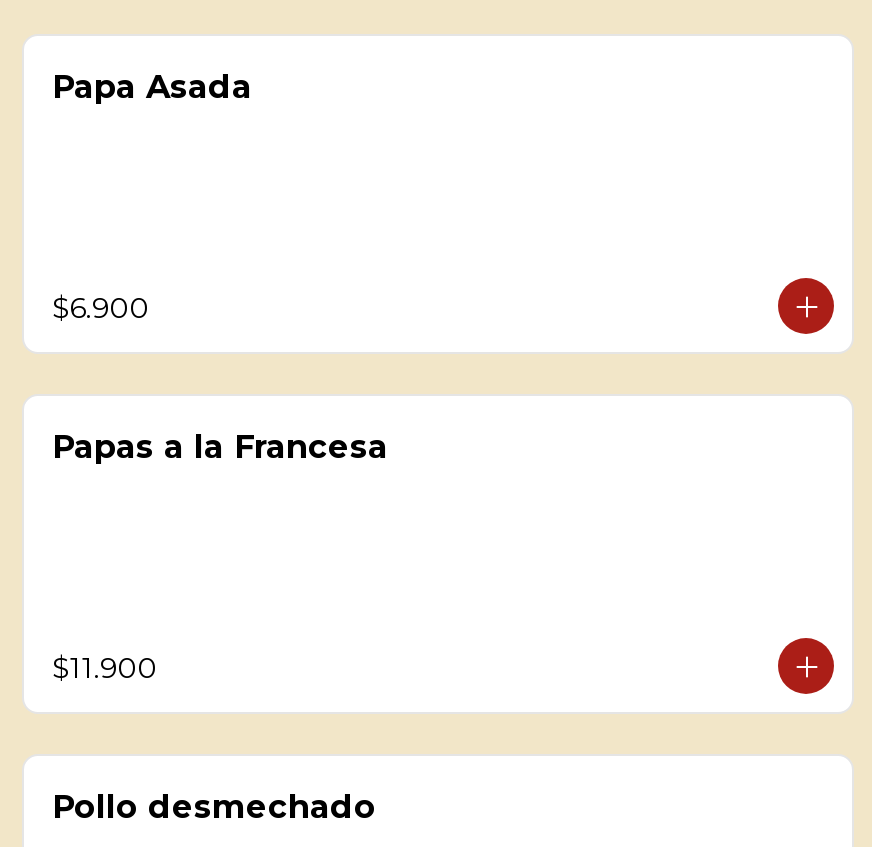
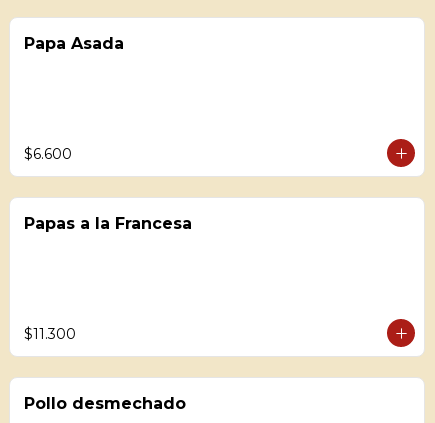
[52,290,150,326] $6.900 -> [24,145,72,163] $6.600
[52,650,158,686] $11.900 -> [24,325,76,343] $11.300

